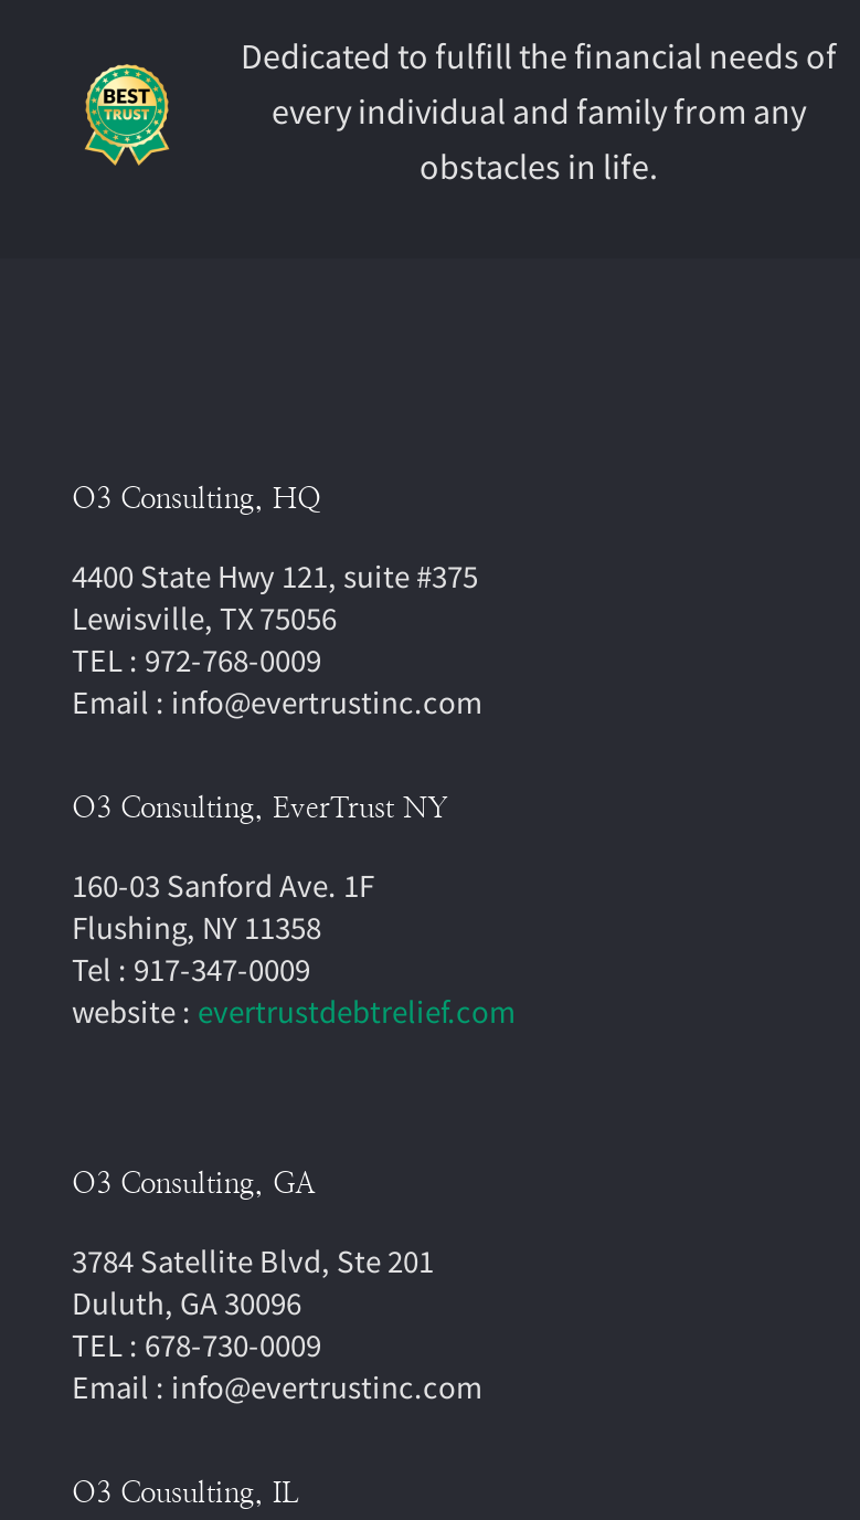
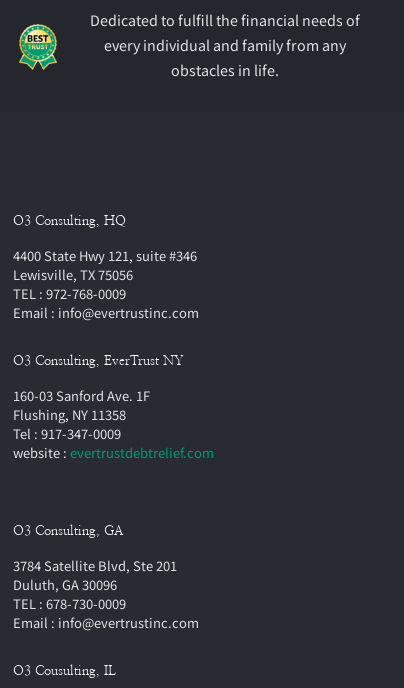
[72,555,478,597] 4400 State Hwy 121, suite #375 -> [13,246,197,265] 4400 State Hwy 121, suite #346

